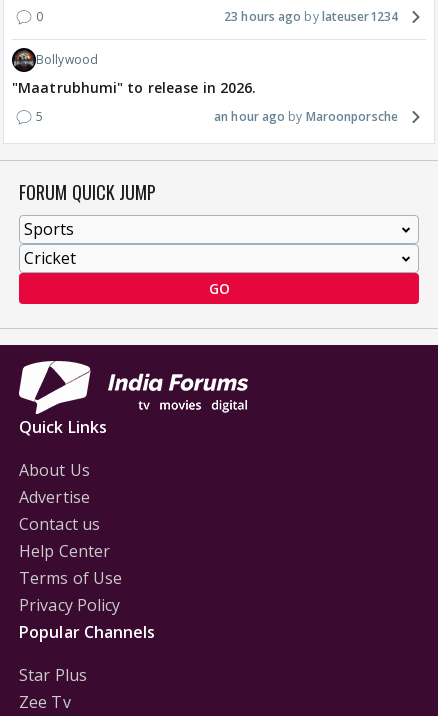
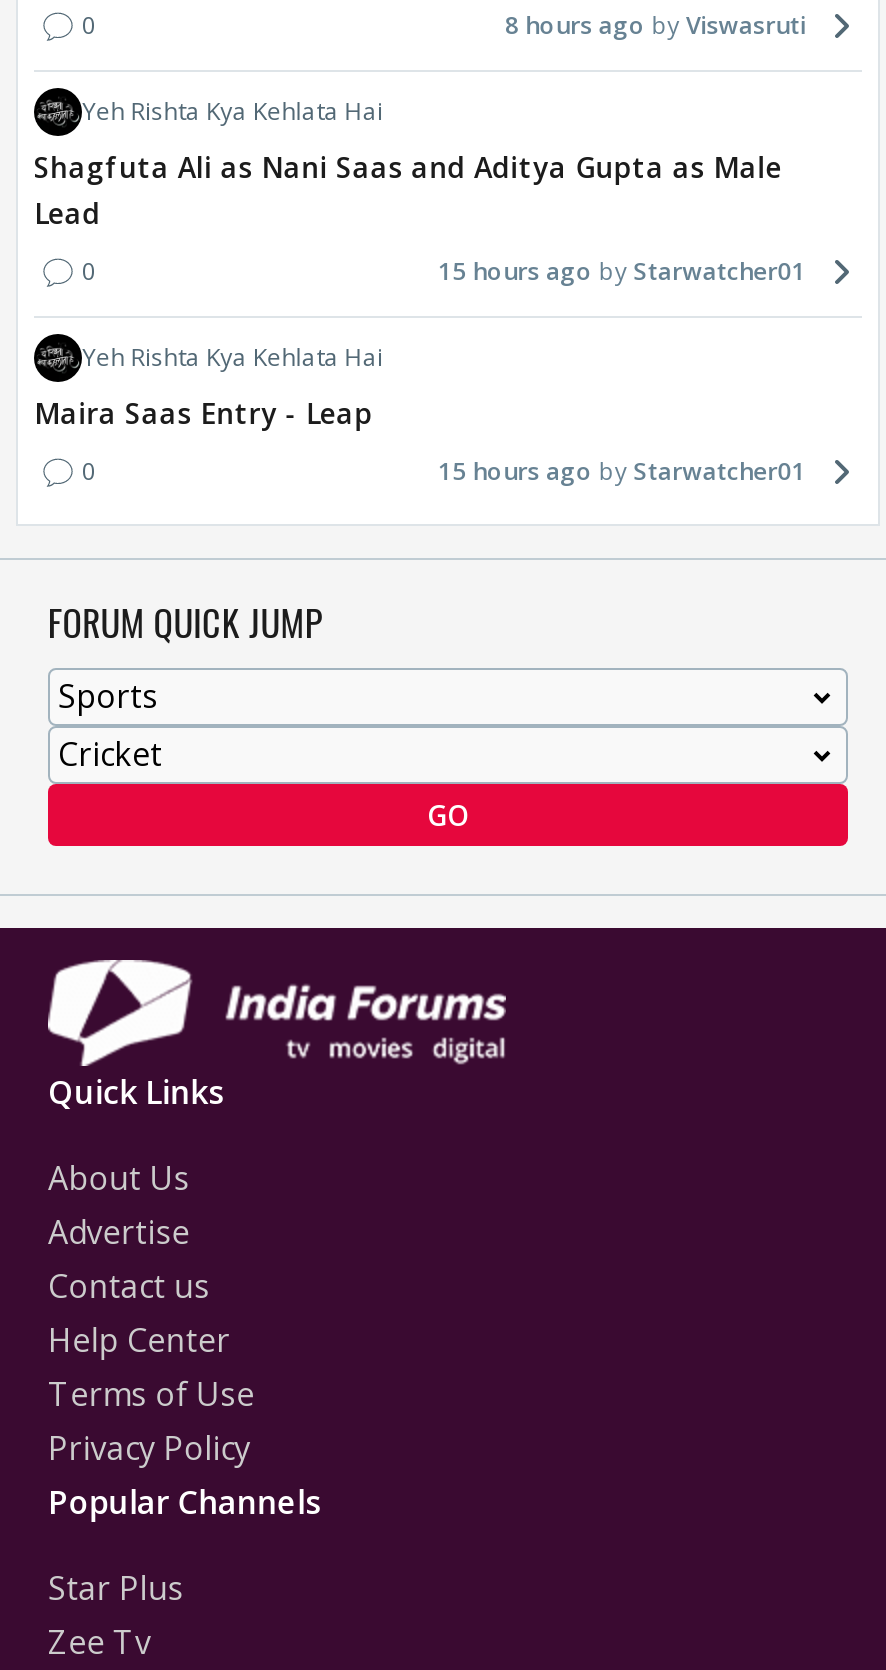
[12,8,398,125] 23 hours ago | lateuser1234 | Bollywood | "Maatrubhumi" to release in 2026. | 5 | an hour ago | Maroonporsche -> [34,9,806,489] 8 hours ago | Viswasruti | Yeh Rishta Kya Kehlata Hai | Shagfuta Ali as Nani Saas and Aditya Gupta as Male | Lead | 0 | 15 hours ago | Starwatcher01 | Yeh Rishta Kya Kehlata Hai | Maira Saas Entry - Leap | 0 | 15 hours ago | Starwatcher01

